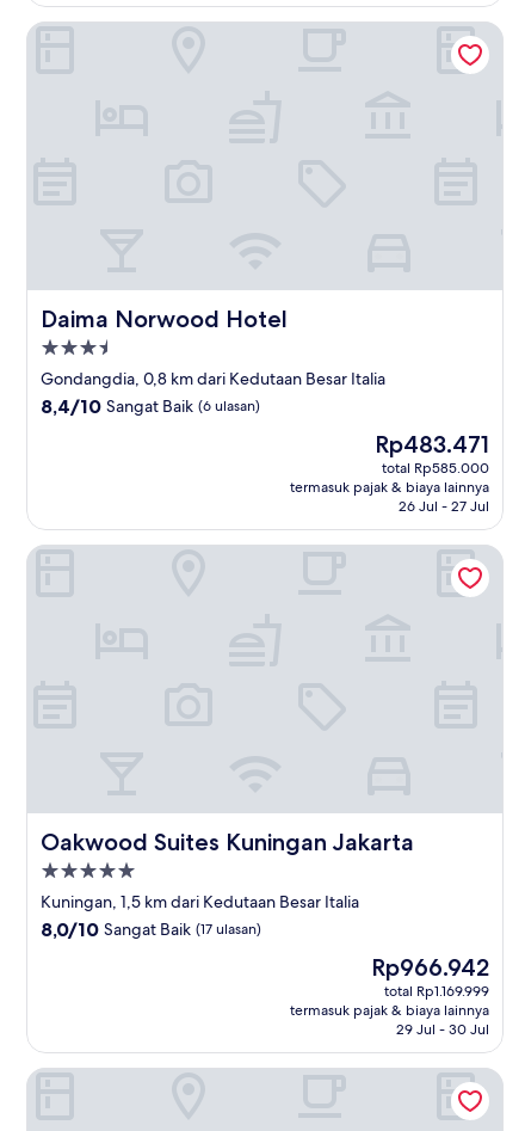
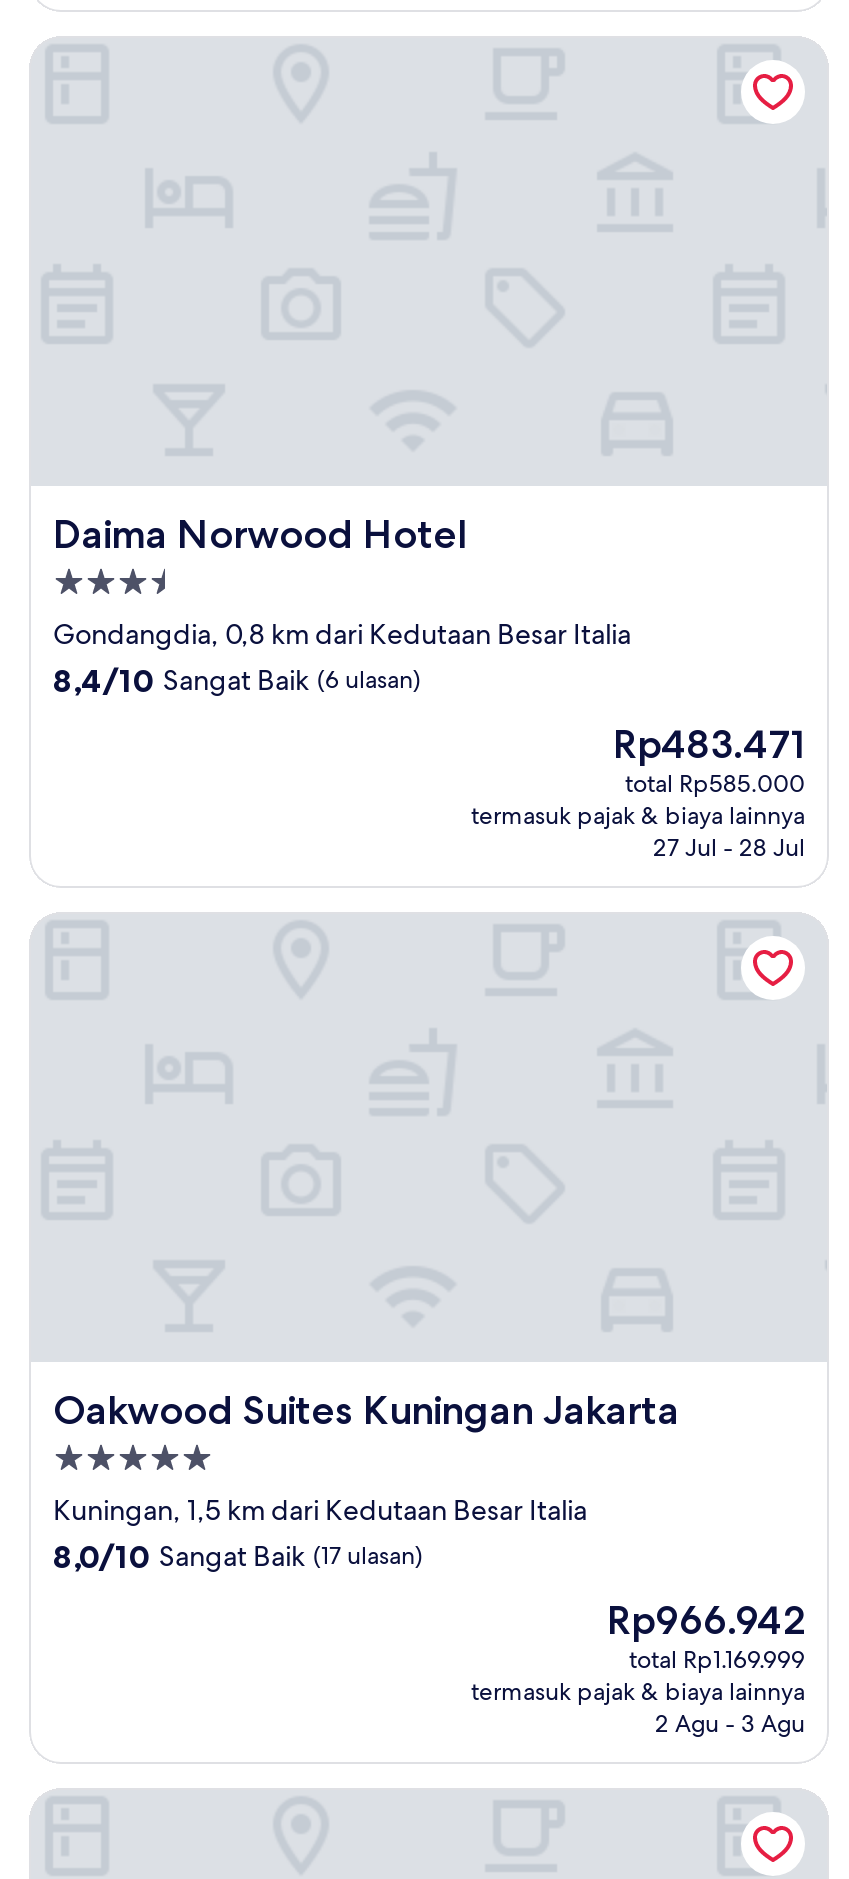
[399,497,489,516] 26 Jul - 27 Jul -> [653,832,805,864] 27 Jul - 28 Jul
[396,1020,489,1039] 29 Jul - 30 Jul -> [655,1708,805,1740] 2 Agu - 3 Agu

